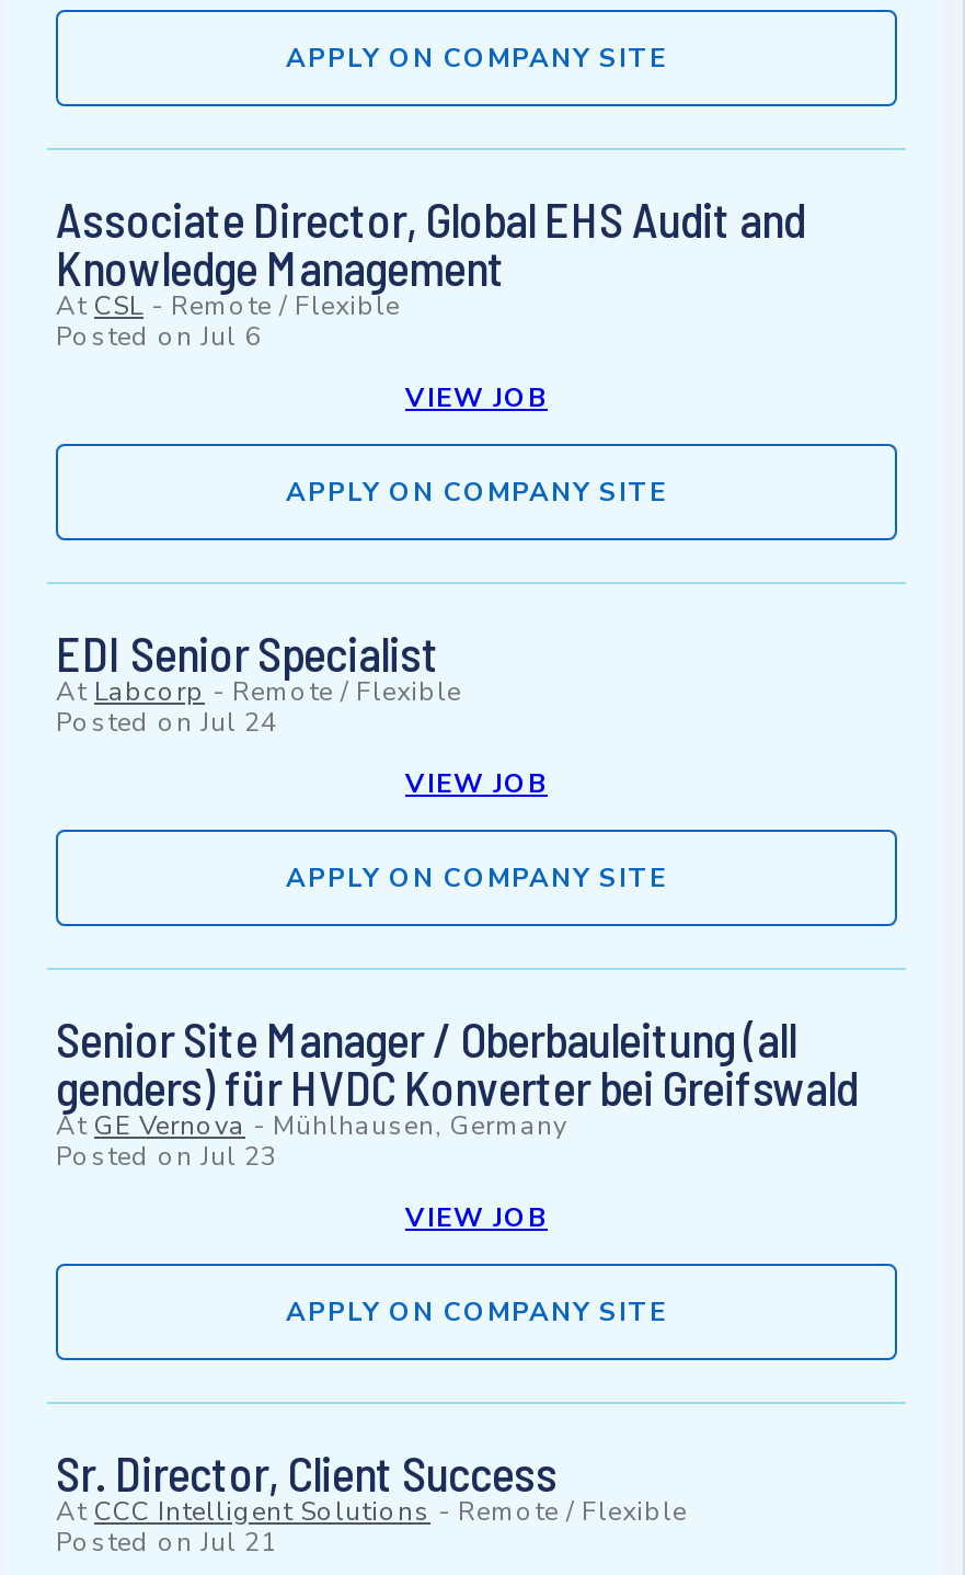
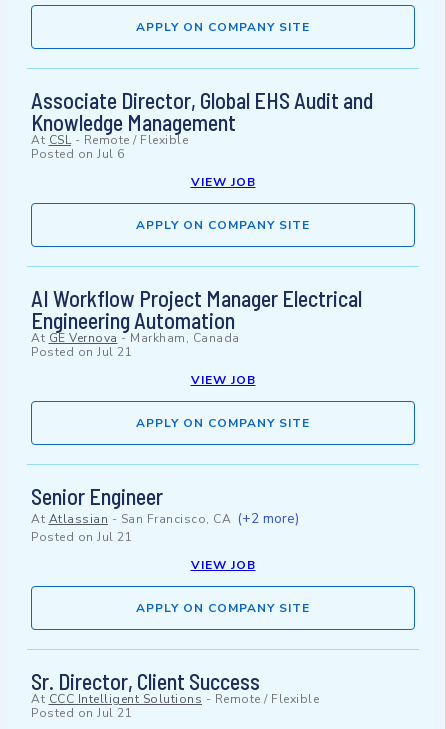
[56,625,461,741] EDI Senior Specialist | At Labcorp - Remote / Flexible | Posted onJul 24 -> [31,285,362,360] AI Workflow Project Manager Electrical | Engineering Automation | At GE Vernova -Markham, Canada | Posted onJul 21
[56,1010,858,1175] Senior Site Manager / Oberbauleitung (all | genders) für HVDC Konverter bei Greifswald | At GE Vernova - Mühlhausen, Germany | Posted onJul 23 -> [31,483,298,545] Senior Engineer | At Atlassian - San Francisco, CA (+2 more) | Posted onJul 21

